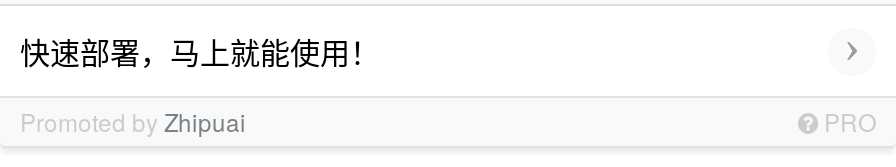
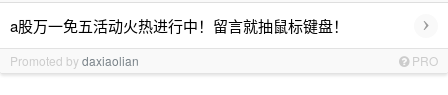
[20,29,380,71] 快速部署，马上就能使用！ -> [10,14,348,35] a股万一免五活动火热进行中！留言就抽鼠标键盘！
[20,104,246,138] Promoted by Zhipuai -> [10,52,139,69] Promoted by daxiaolian

